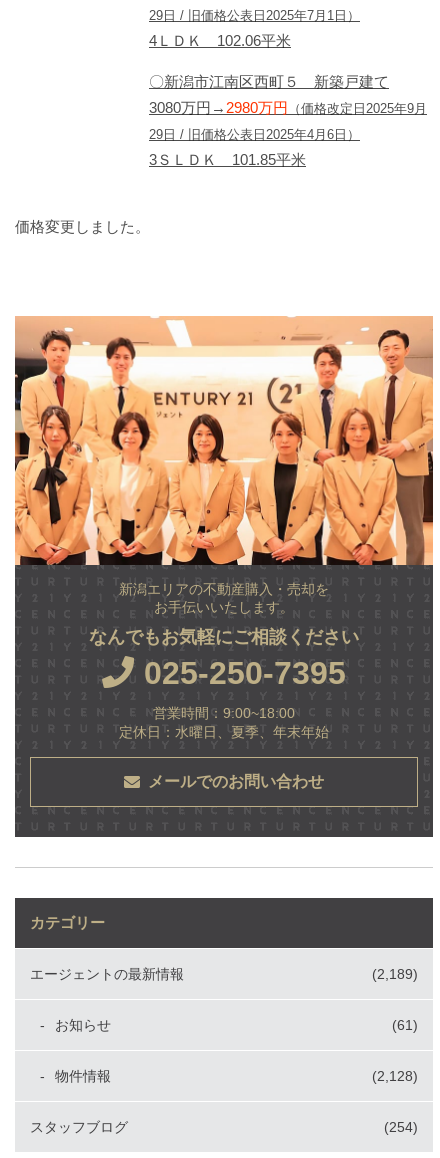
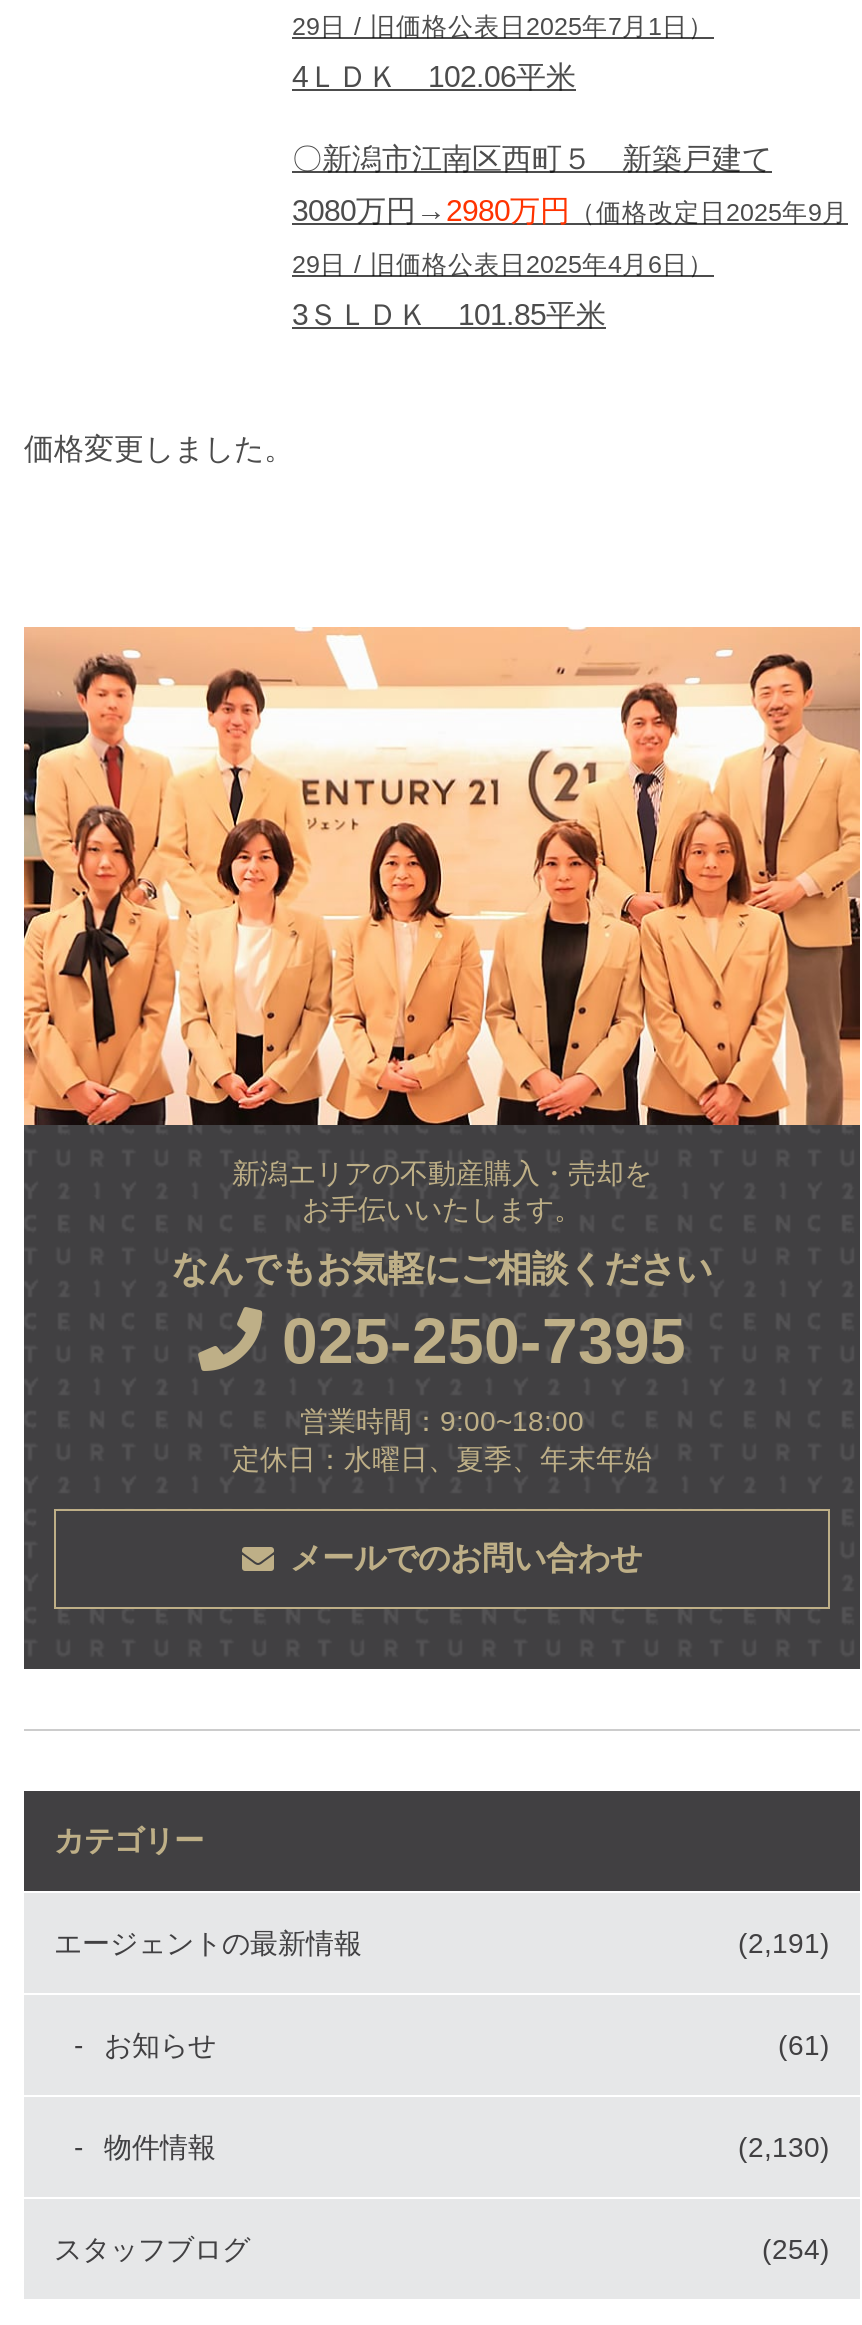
[372,966,418,982] (2,189) -> [738,1927,830,1959] (2,191)
[372,1068,418,1084] (2,128) -> [738,2131,830,2163] (2,130)

